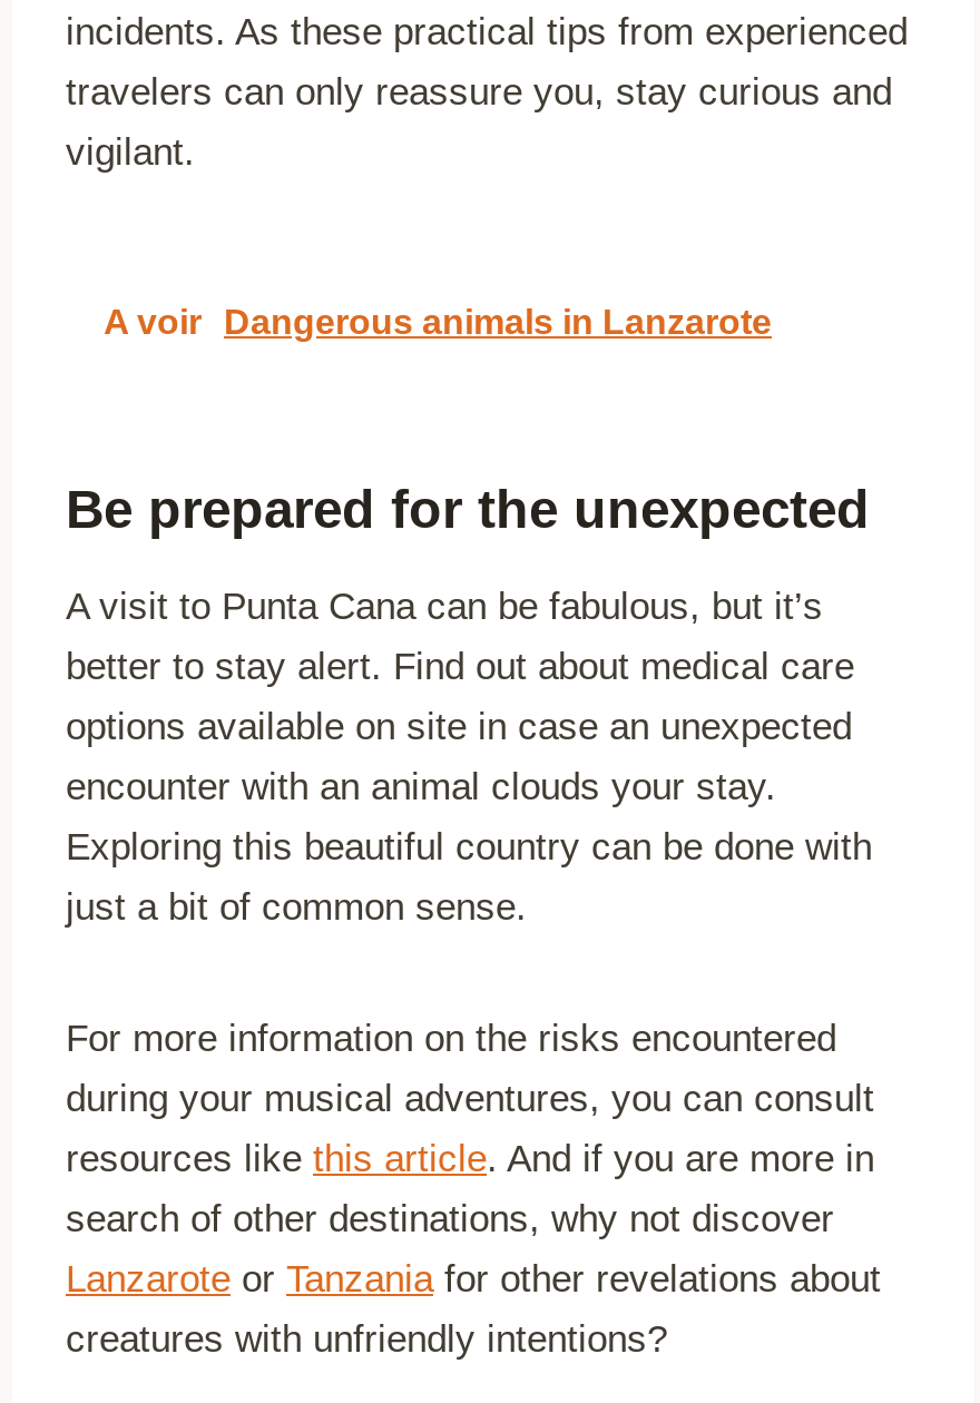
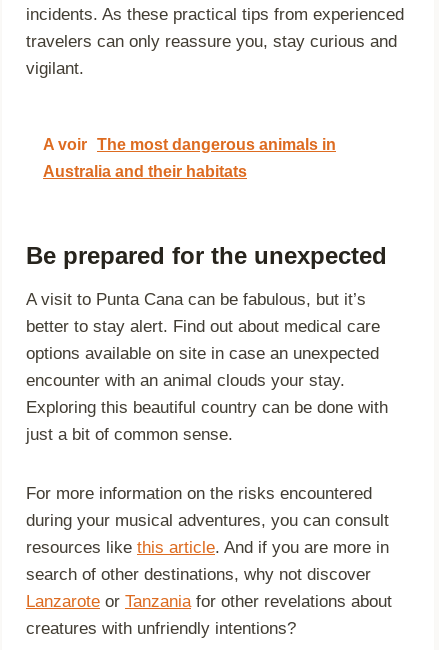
[104,302,772,340] A voir Dangerous animals in Lanzarote -> [43,135,336,179] A voir The most dangerous animals in | Australia and their habitats

